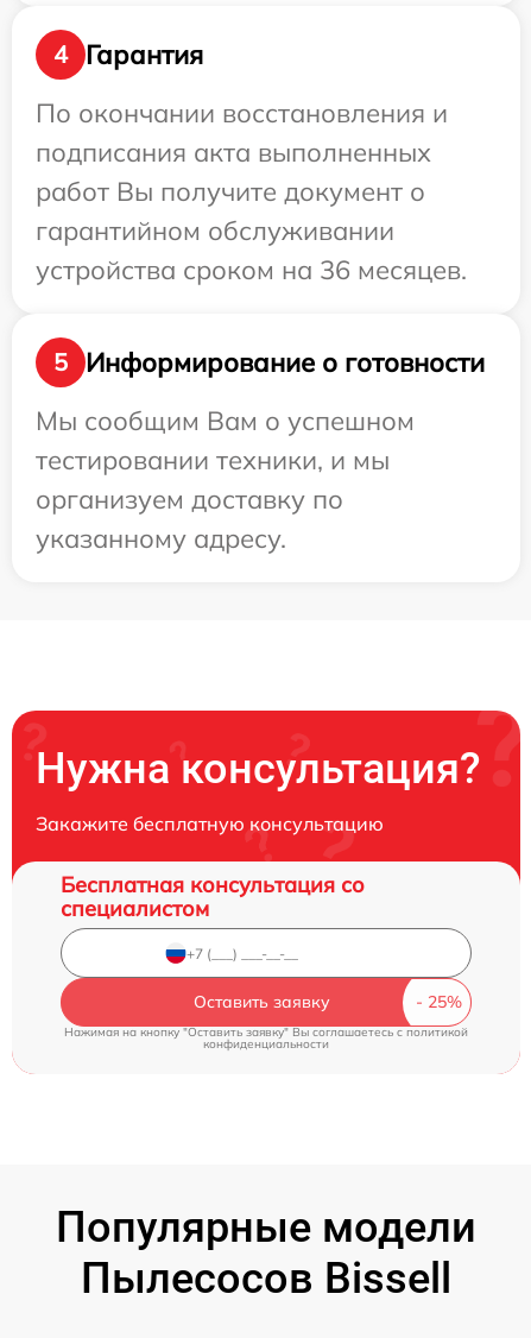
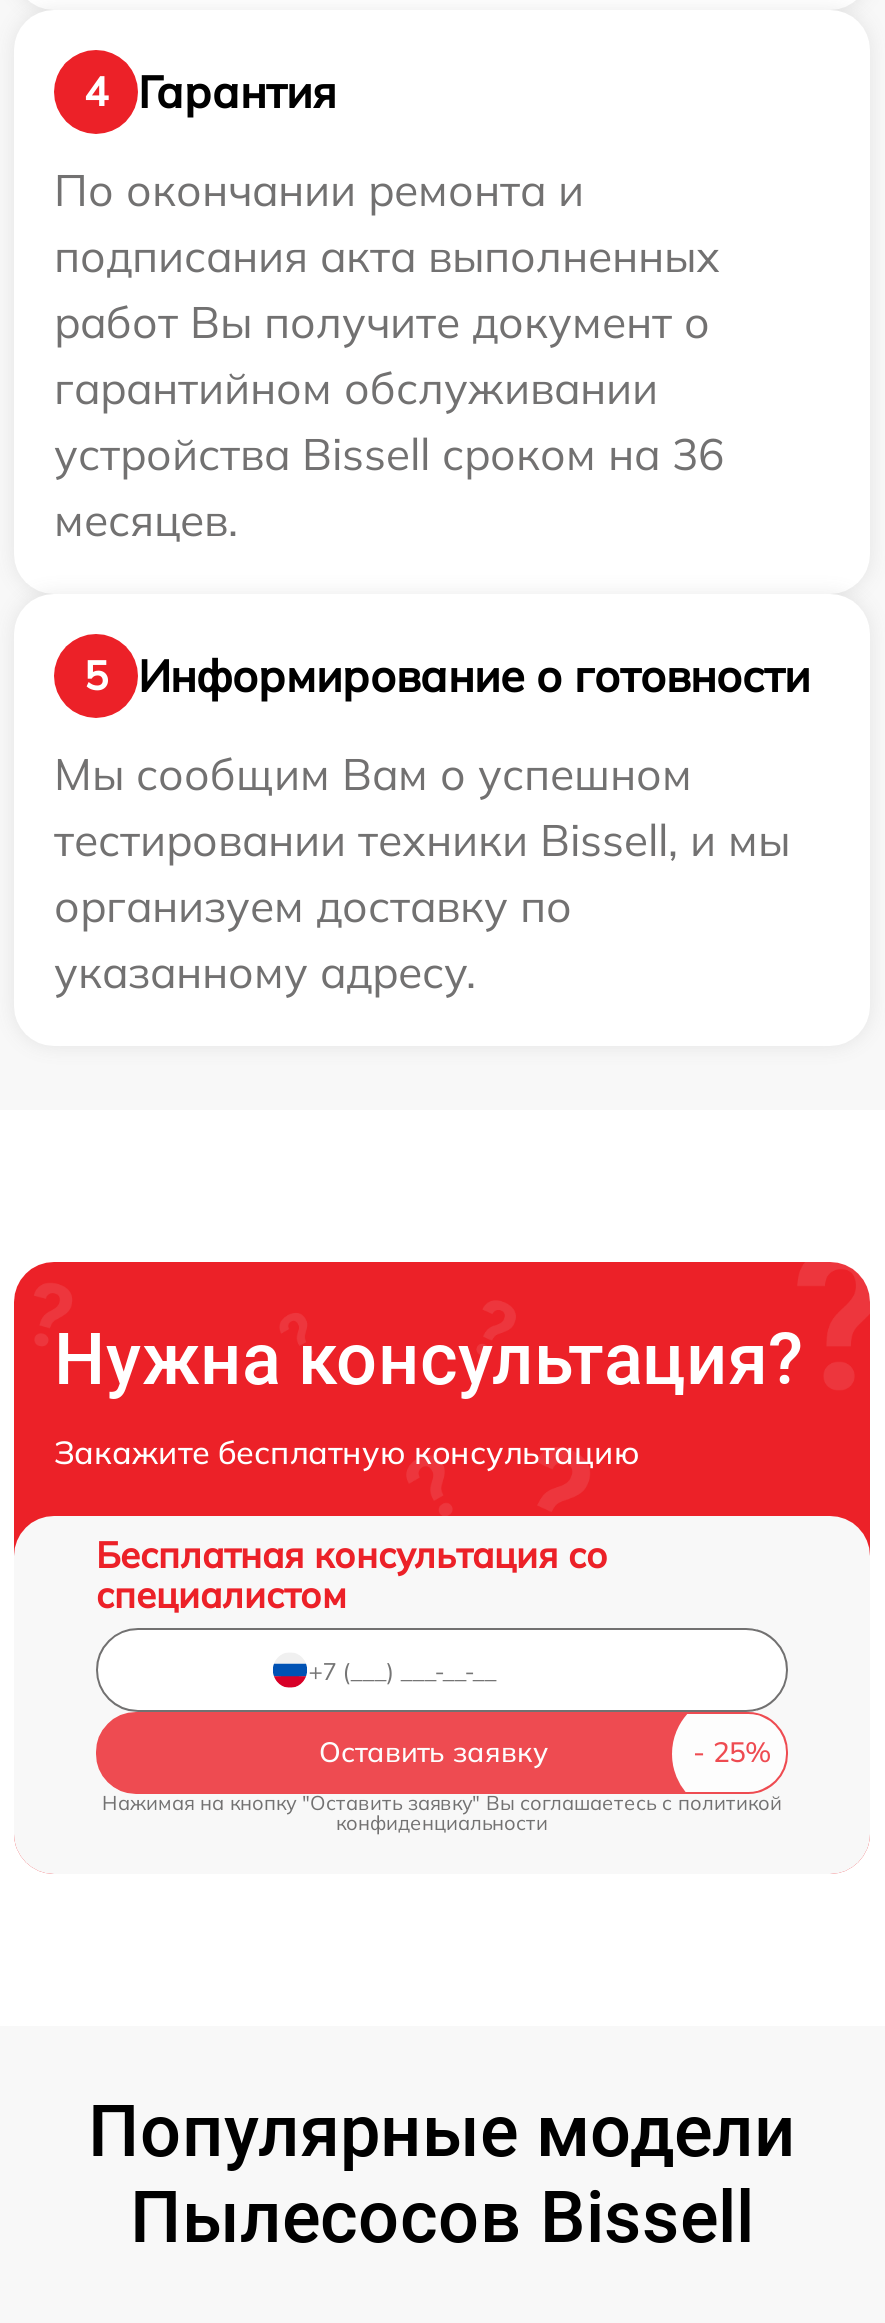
[36,96,448,130] По окончании восстановления и -> [54,162,584,218] По окончании ремонта и
[36,253,467,286] устройства сроком на 36 месяцев. -> [54,426,724,548] устройства Bissell сроком на 36 | месяцев.
[36,443,390,476] тестировании техники, и мы -> [54,812,790,868] тестировании техники Bissell, и мы

